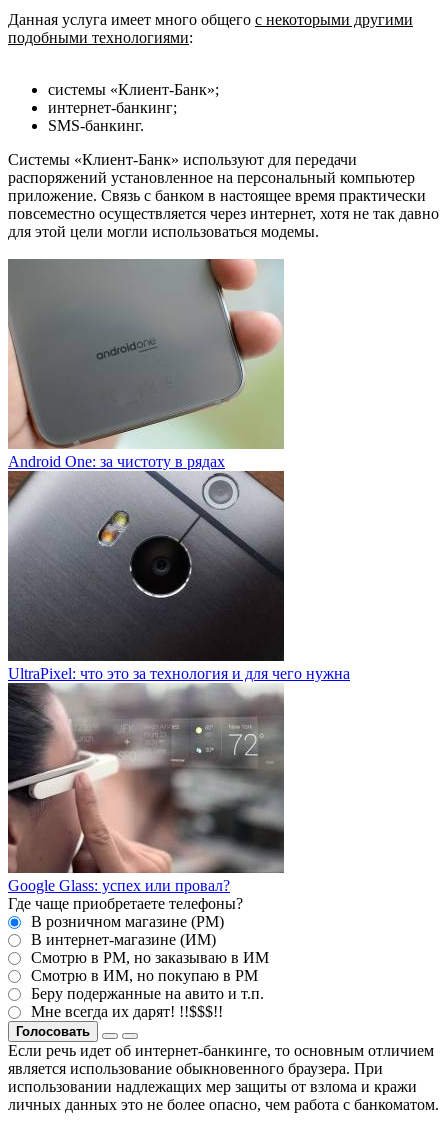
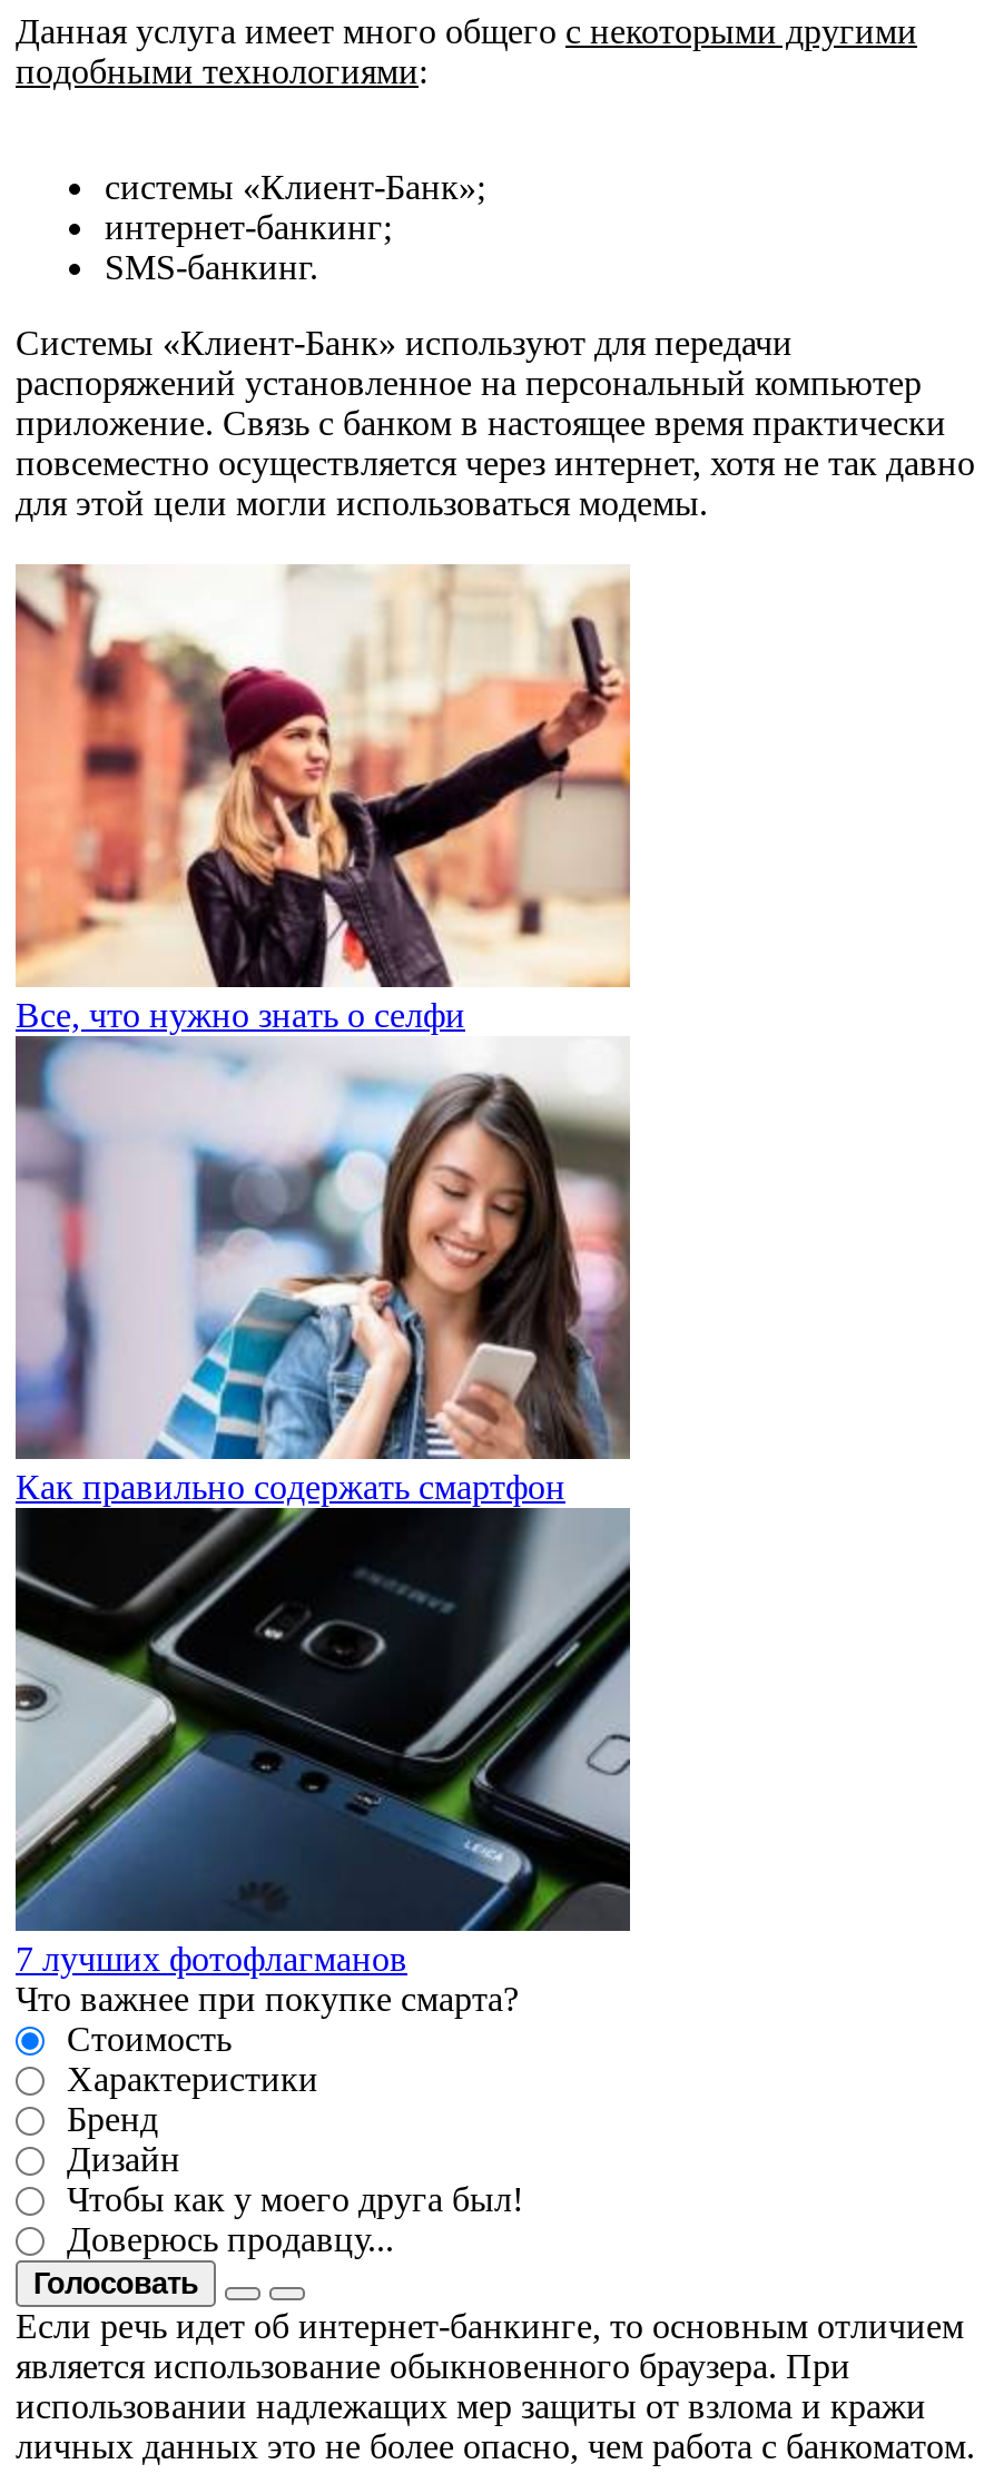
[7,258,284,470] [image] | Android One: за чистоту в рядах -> [13,564,632,1033] [image] | Все, что нужно знать о селфи
[7,470,350,682] [image] | UltraPixel: что это за технология и для чего нужна -> [13,1036,632,1505] [image] | Как правильно содержать смартфон
[7,689,285,1020] [image] | Google Glass: успех или провал? | Где чаще приобретаете телефоны? | В розничном магазине (РМ) | В интернет-магазине (ИМ) | Смотрю в РМ, но заказываю в ИМ | Смотрю в ИМ, но покупаю в РМ | Беру подержанные на авито и т.п. | Мне всегда их дарят! !!$$$!! -> [13,1521,632,2257] [image] | 7 лучших фотофлагманов | Что важнее при покупке смарта? | Стоимость | Характеристики | Бренд | Дизайн | Чтобы как у моего друга был! | Доверюсь продавцу...

